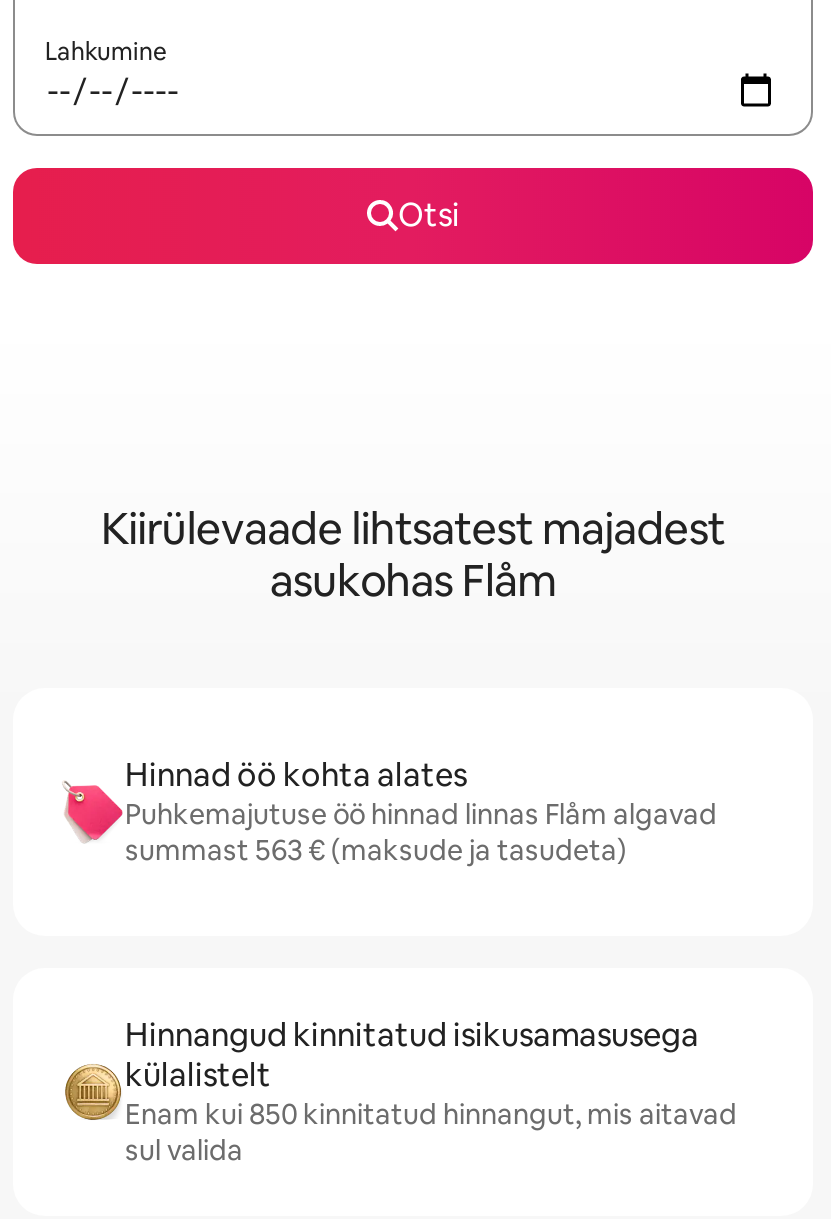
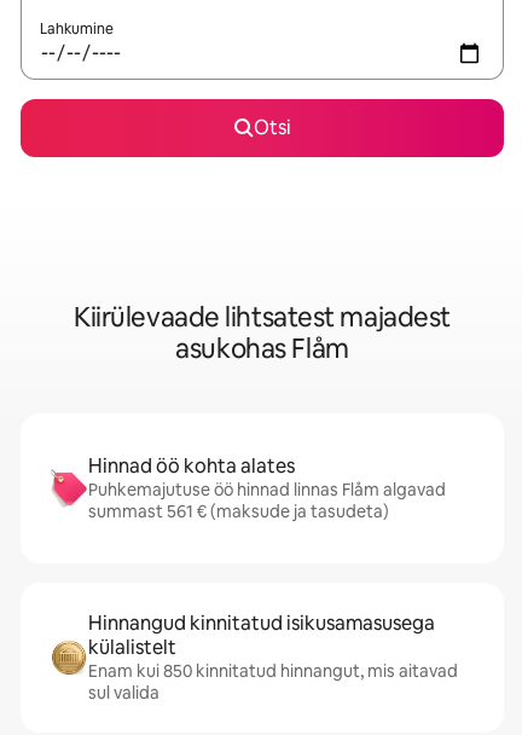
[125,831,627,867] summast 563 € (maksude ja tasudeta) -> [88,501,389,522] summast 561 € (maksude ja tasudeta)

